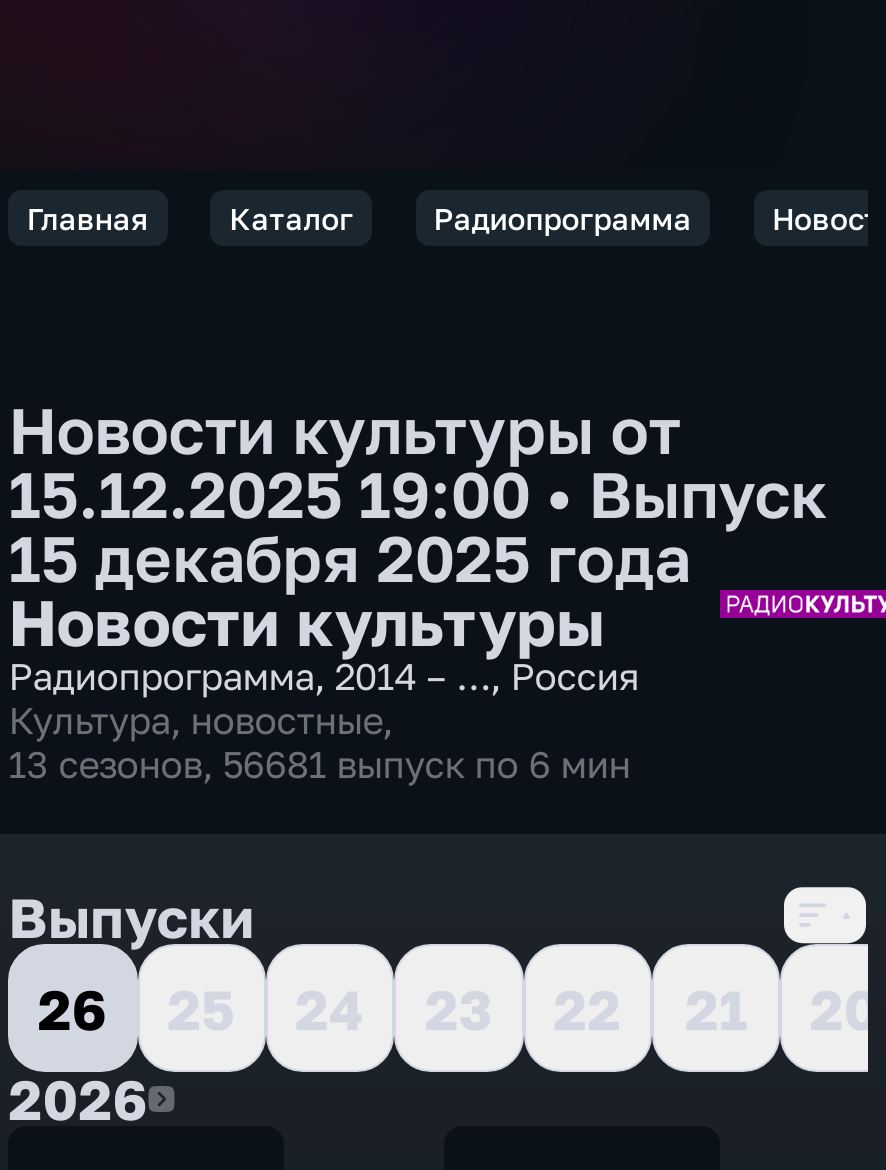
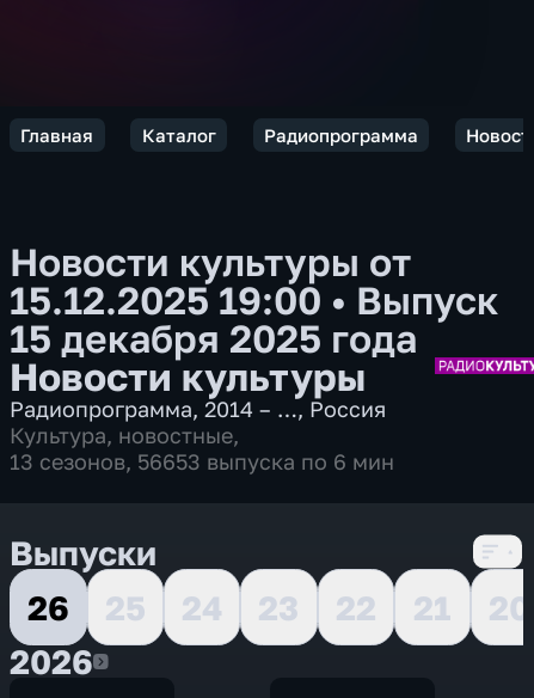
[8,742,630,786] 13 сезонов, 56681 выпуск по 6 мин -> [10,448,394,474] 13 сезонов, 56653 выпуска по 6 мин

